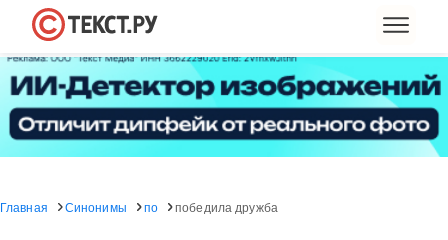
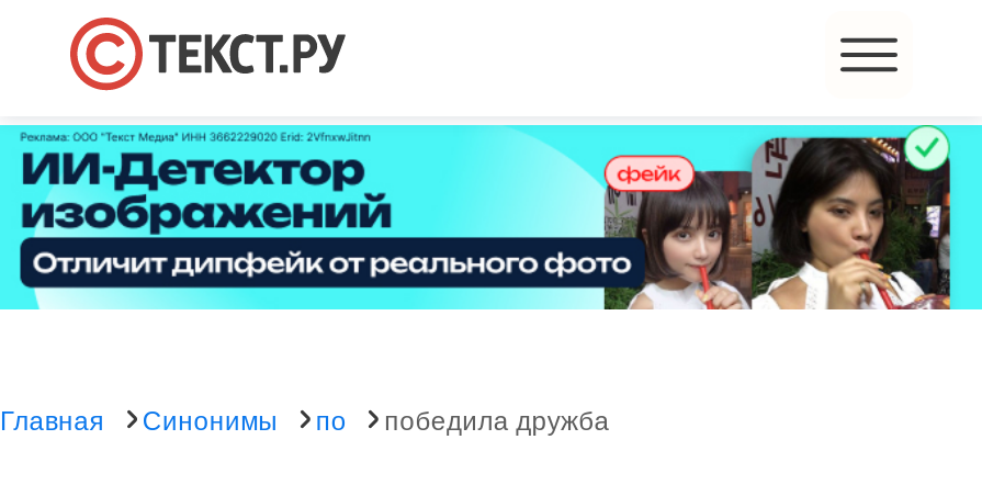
[3,56,442,158] [image] -> [7,125,963,312] [image]

